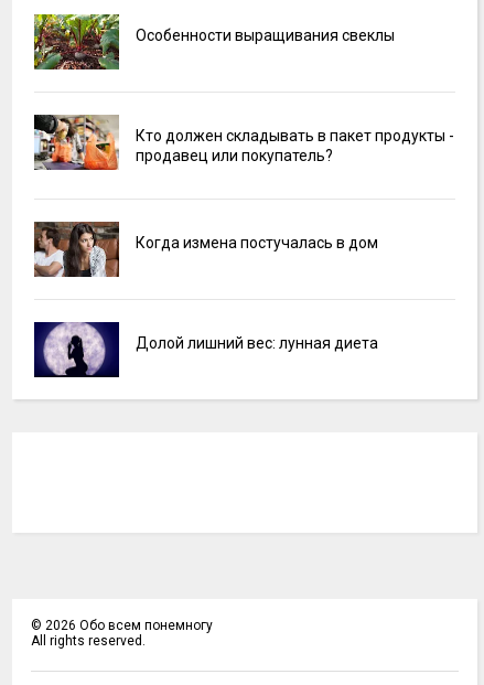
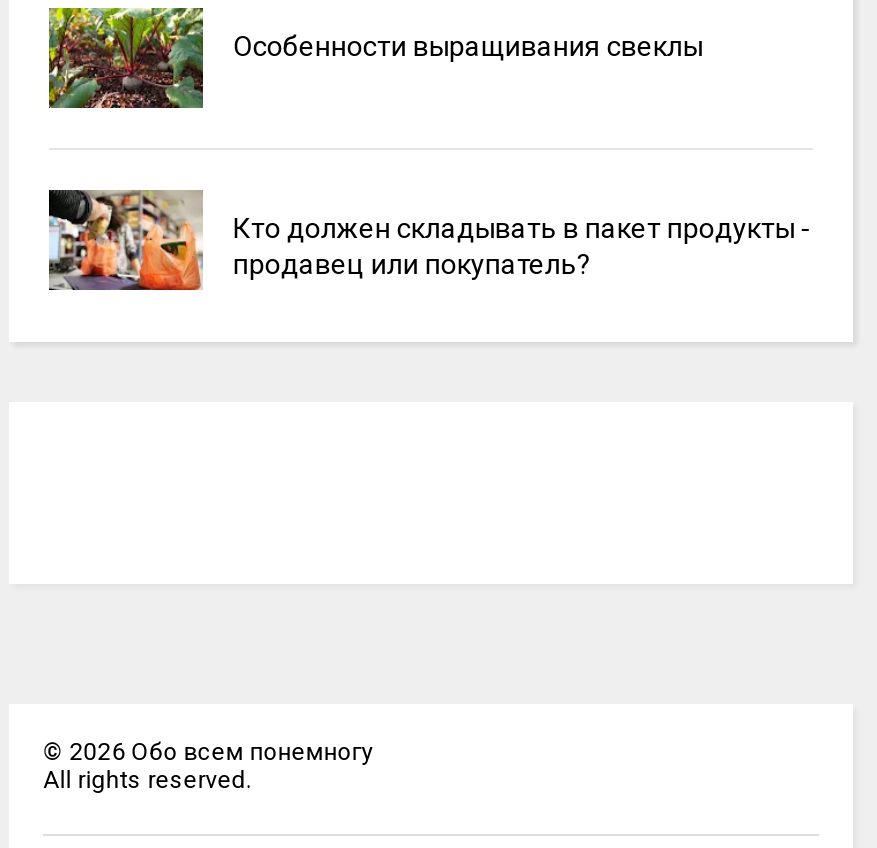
[33,221,378,278] [image] | Когда измена постучалась в дом -> none
[33,321,378,378] [image] | Долой лишний вес: лунная диета -> none

